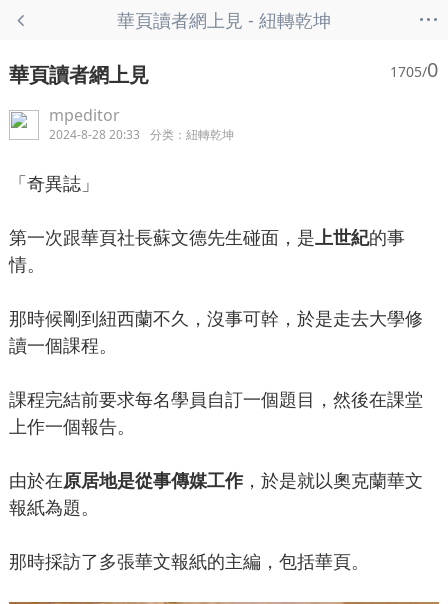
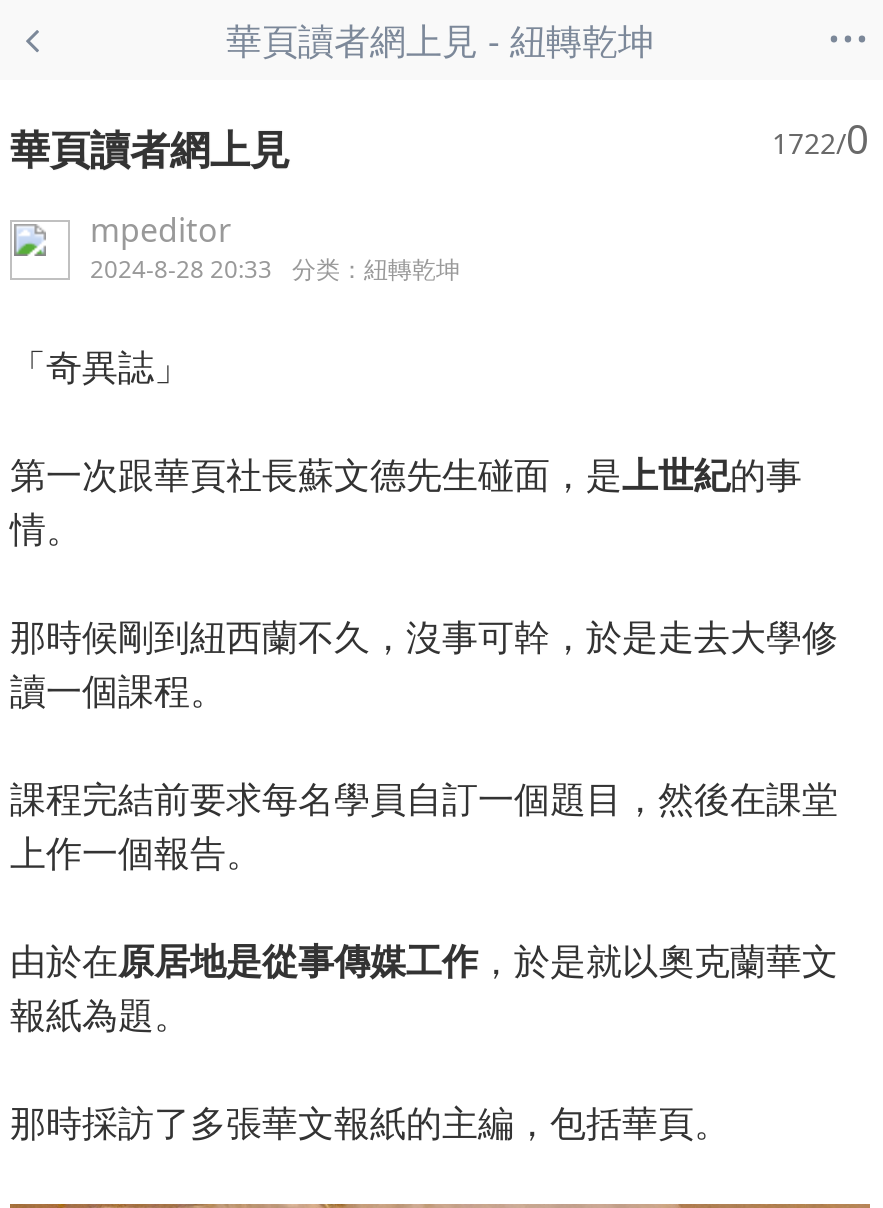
[390,56,438,83] 1705/0 -> [772,112,868,166] 1722/0

